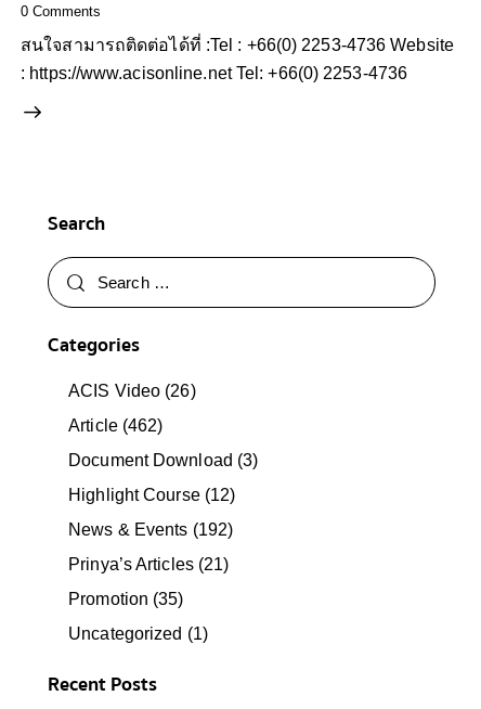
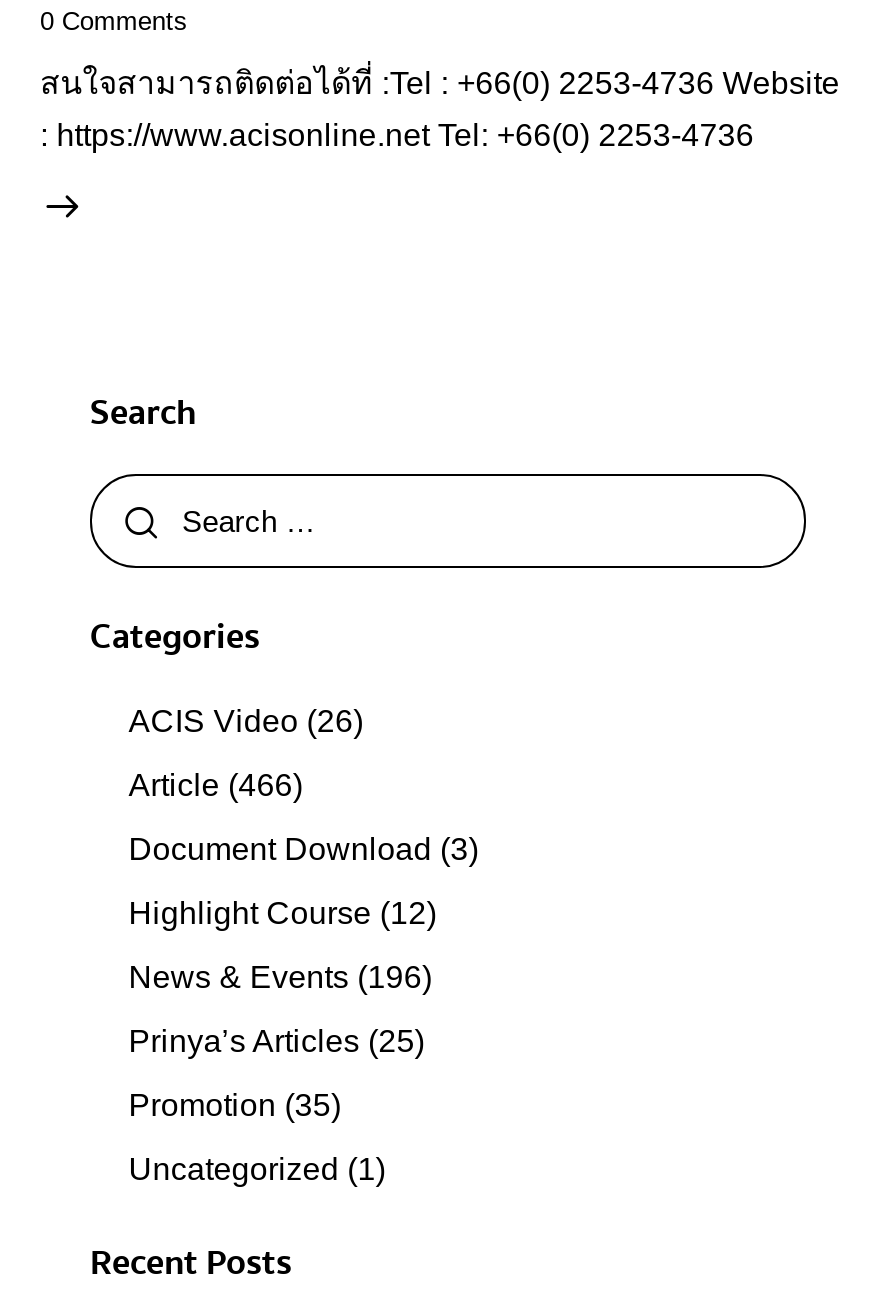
[68,417,163,435] Article (462) -> [128,768,303,802] Article (466)
[68,521,233,539] News & Events (192) -> [128,960,432,994] News & Events (196)
[68,555,229,574] Prinya’s Articles (21) -> [128,1024,425,1058] Prinya’s Articles (25)

